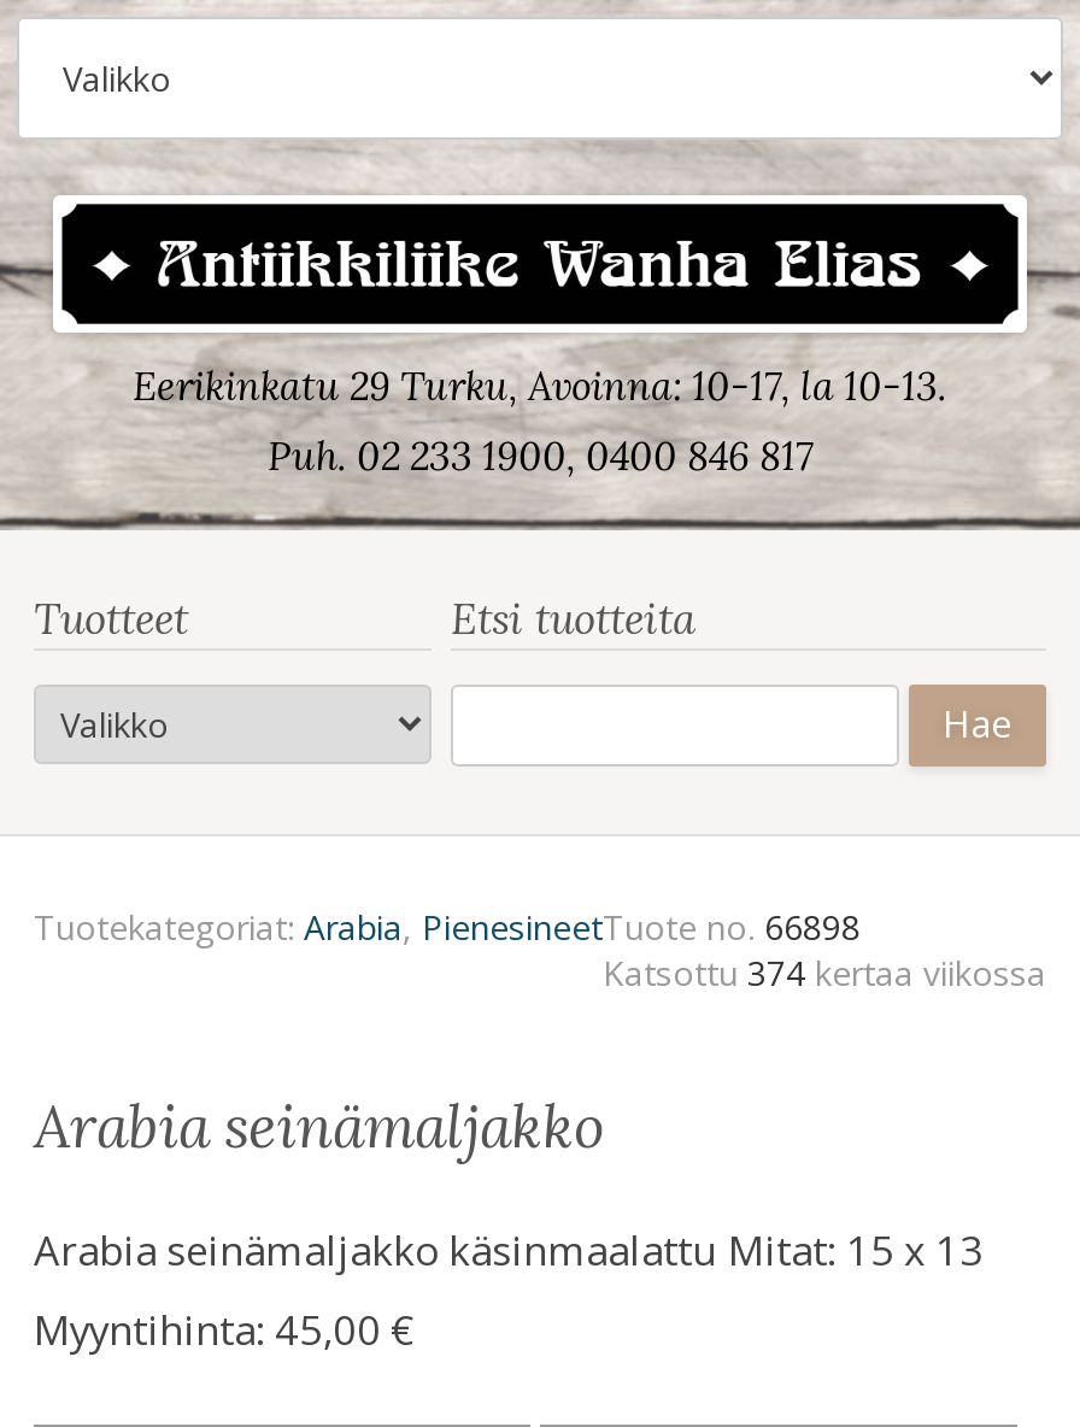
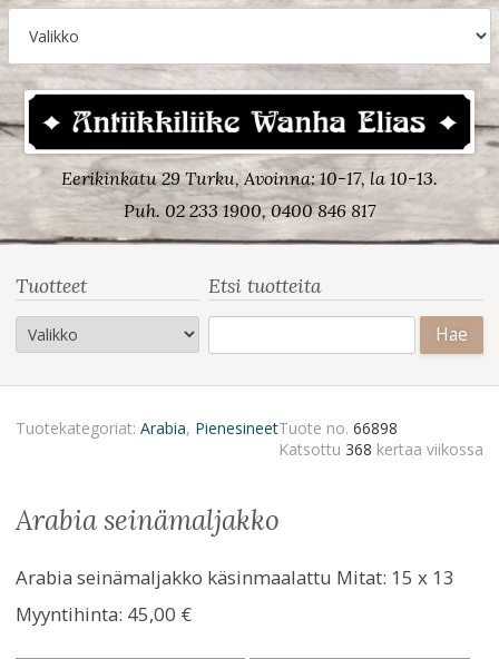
[603,951,1046,997] Katsottu 374 kertaa viikossa -> [278,439,483,460] Katsottu 368 kertaa viikossa

